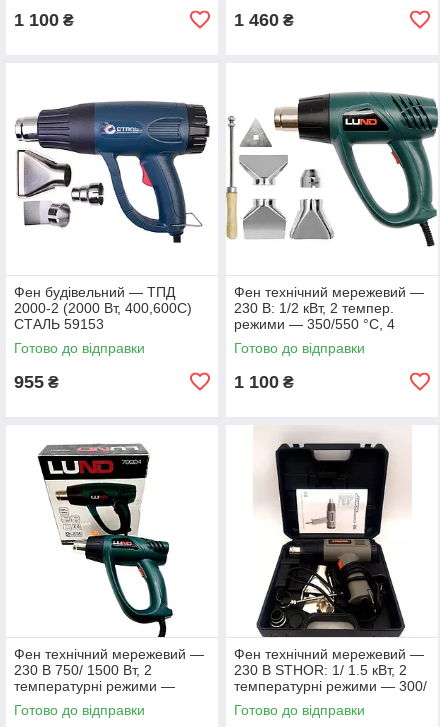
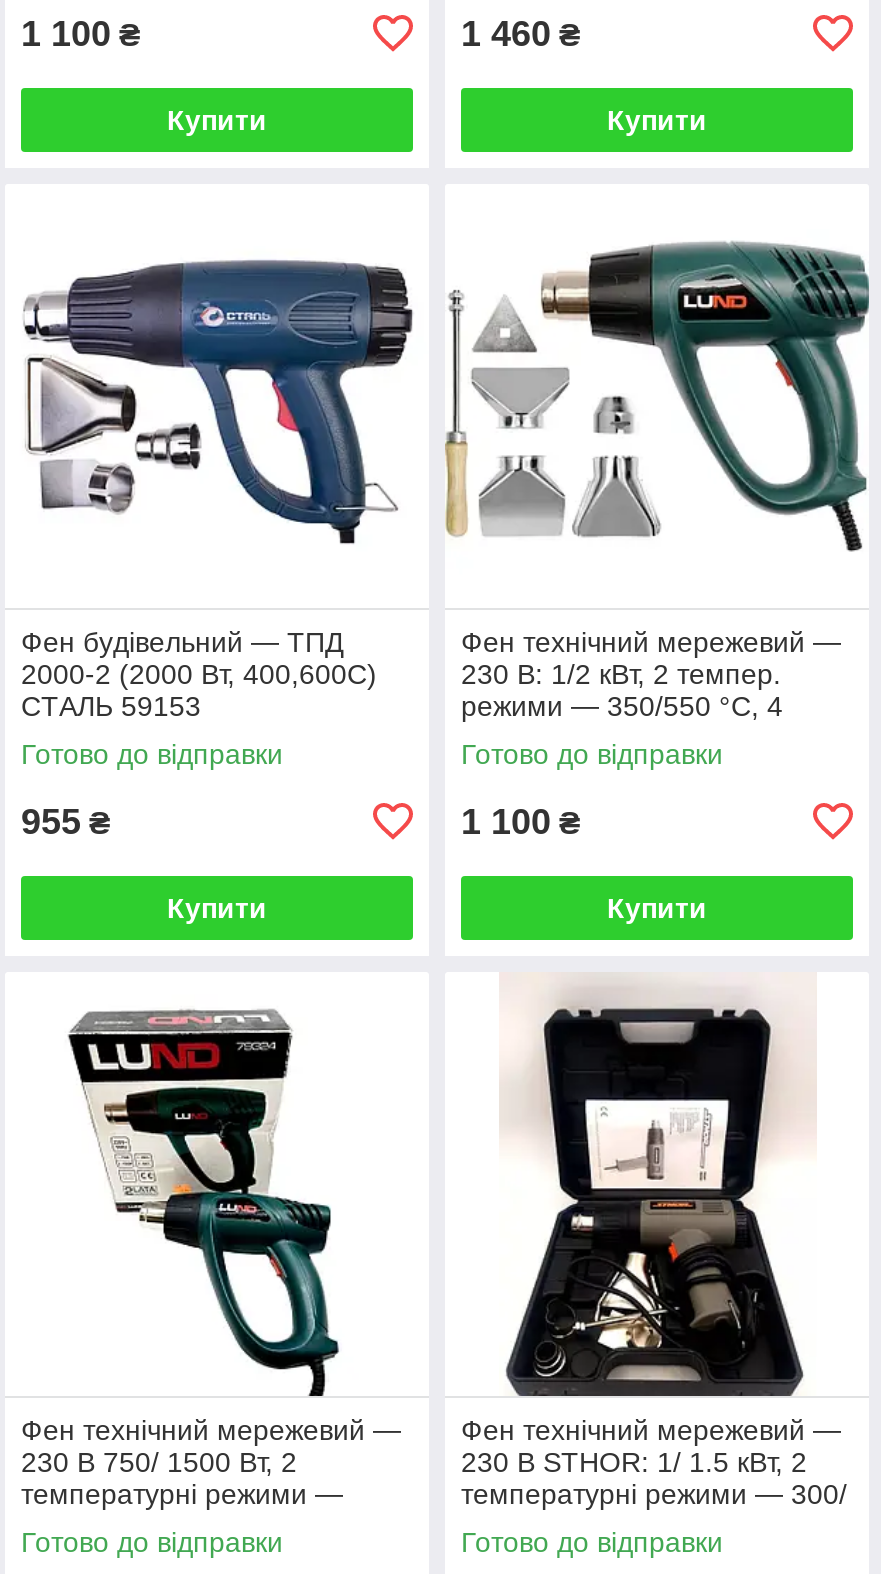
none -> [167,103,267,135] Купити
none -> [607,103,707,135] Купити
none -> [167,891,267,923] Купити
none -> [607,891,707,923] Купити

